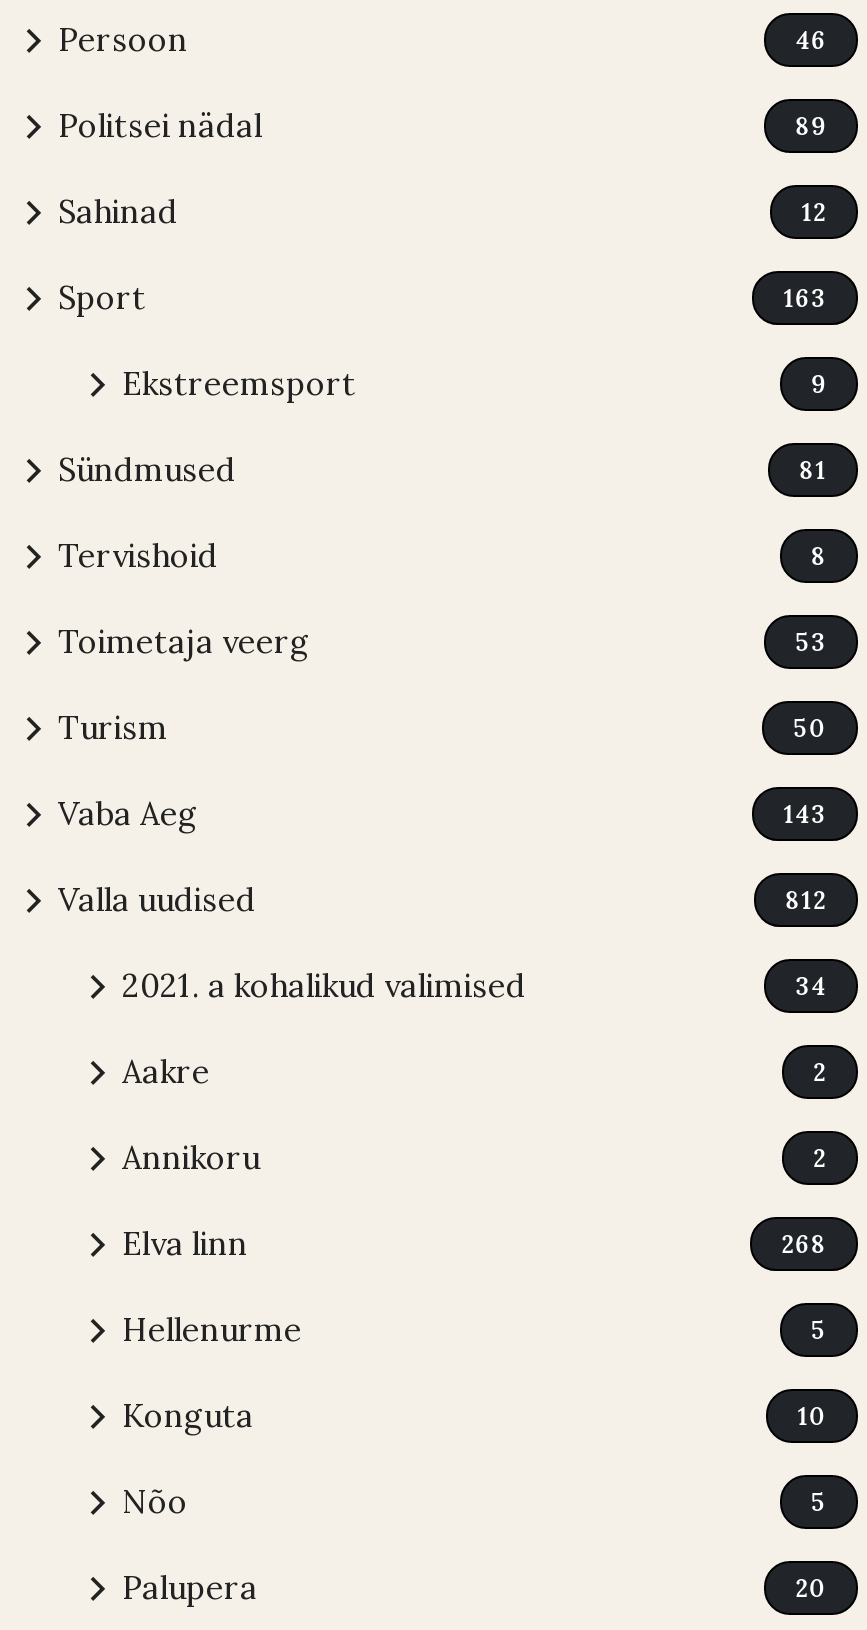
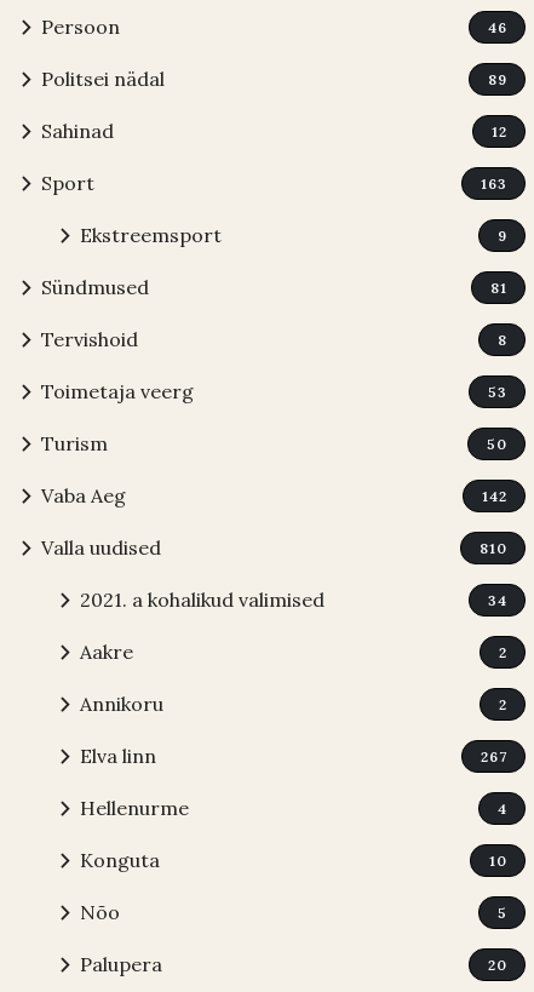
[783,798,827,828] 143 -> [482,487,507,505] 142
[785,884,827,914] 812 -> [479,539,507,557] 810
[781,1228,827,1258] 268 -> [480,747,507,765] 267
[811,1314,827,1344] 5 -> [497,799,507,817] 4

